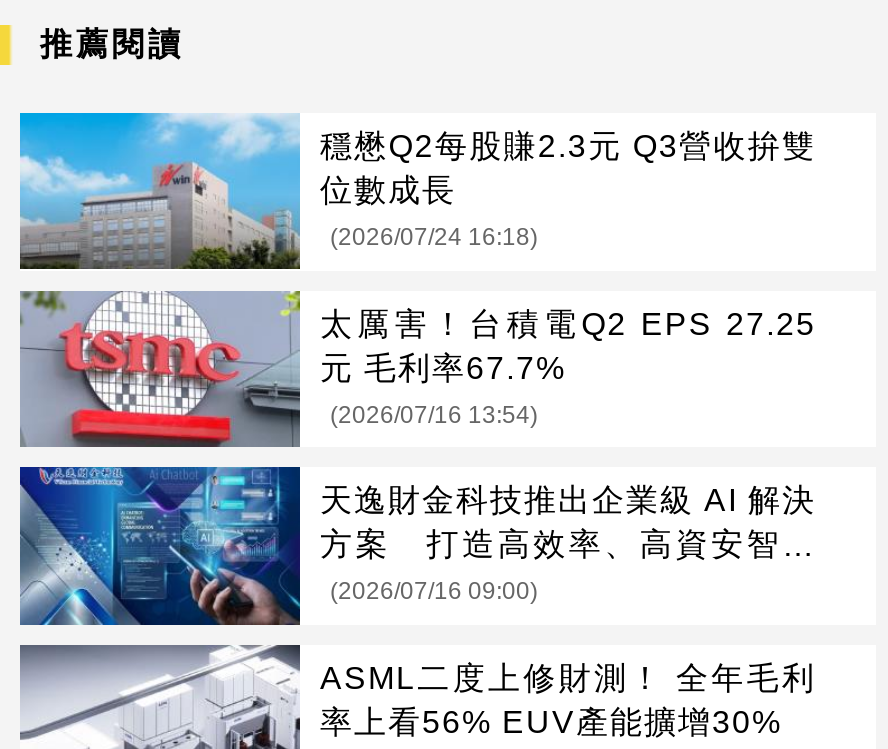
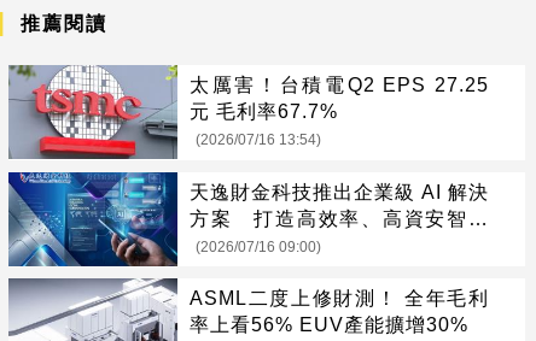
[18,111,816,271] [image] | 穩懋Q2每股賺2.3元 Q3營收拚雙 | 位數成長 | (2026/07/24 16:18) -> none

